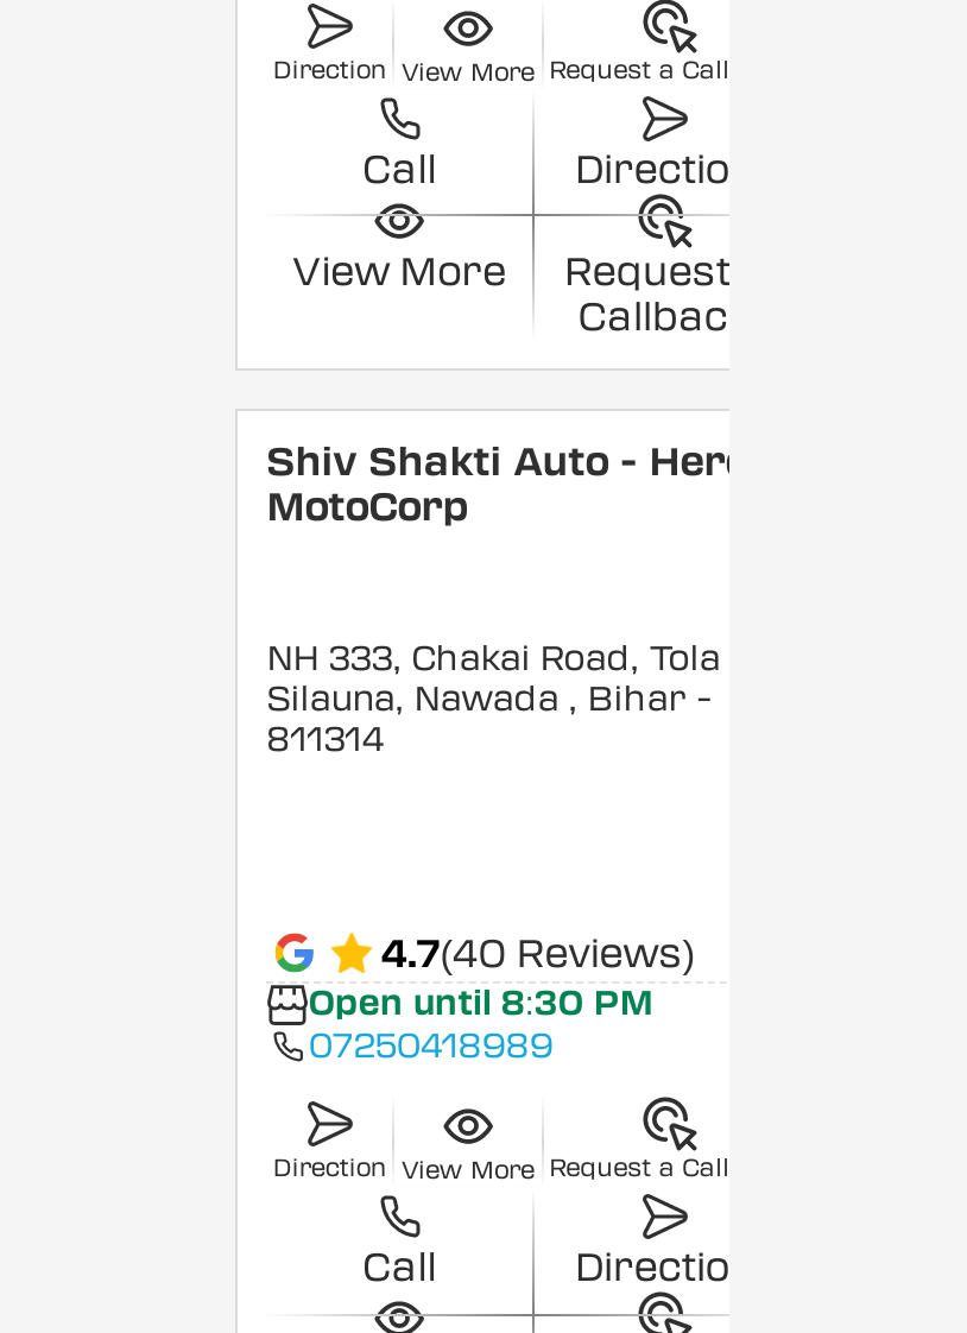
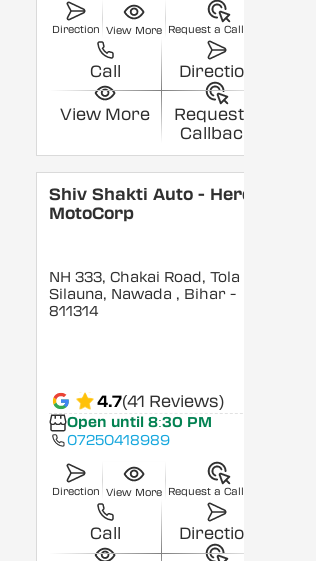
[381,930,694,975] 4.7(40 Reviews) -> [97,391,224,410] 4.7(41 Reviews)

